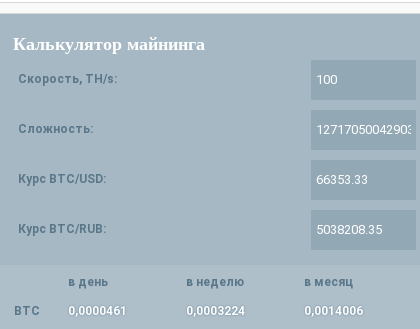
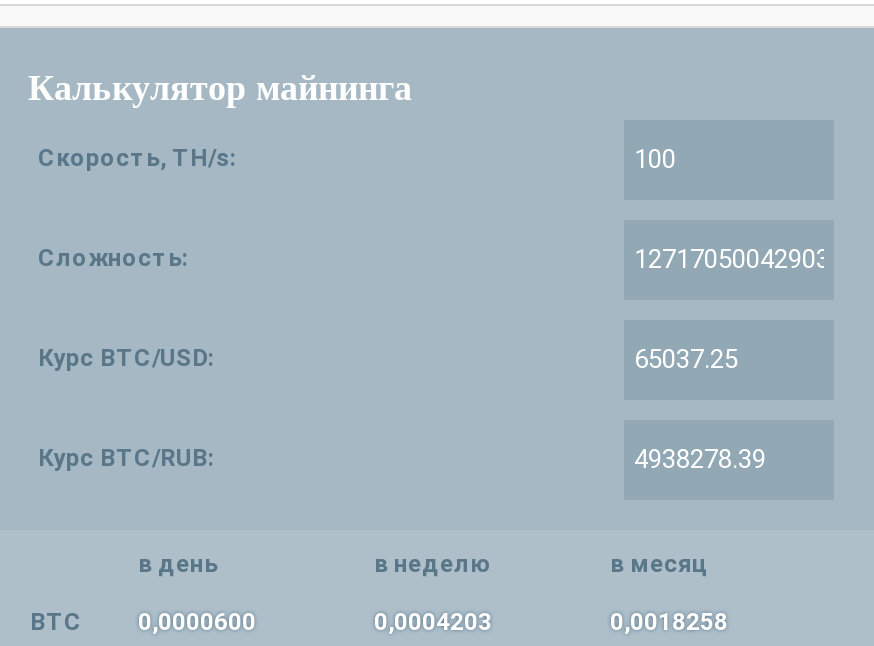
[14,304,127,318] BTC 0,0000461 -> [30,608,256,636] BTC 0,0000600
[186,304,245,318] 0,0003224 -> [374,608,492,636] 0,0004203
[304,304,363,318] 0,0014006 -> [610,608,728,636] 0,0018258

